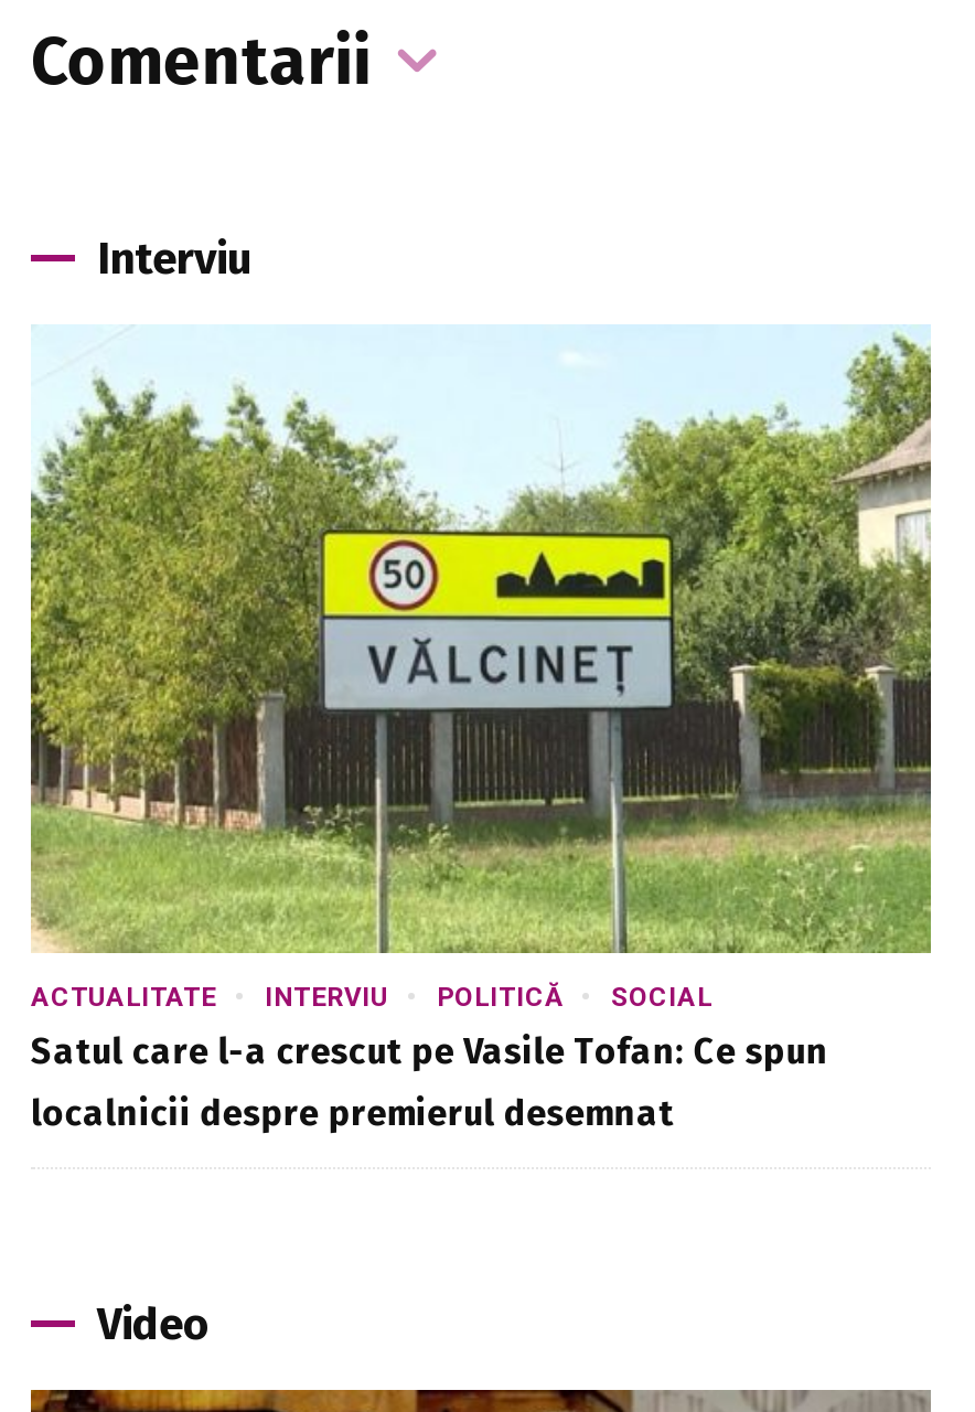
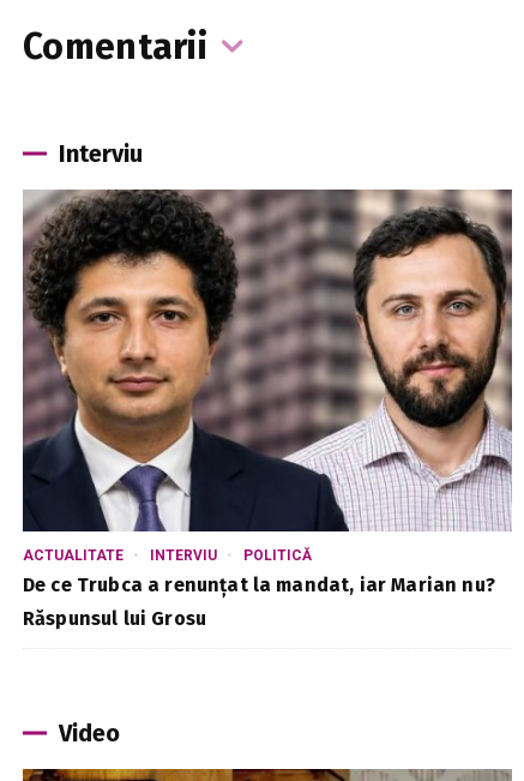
[29,324,933,1072] [image] | SOCIAL | Satul care l-a crescut pe Vasile Tofan: Ce spun -> [22,188,513,596] [image] | De ce Trubca a renunțat la mandat, iar Marian nu?
[31,1092,675,1134] localnicii despre premierul desemnat -> [23,607,206,630] Răspunsul lui Grosu

